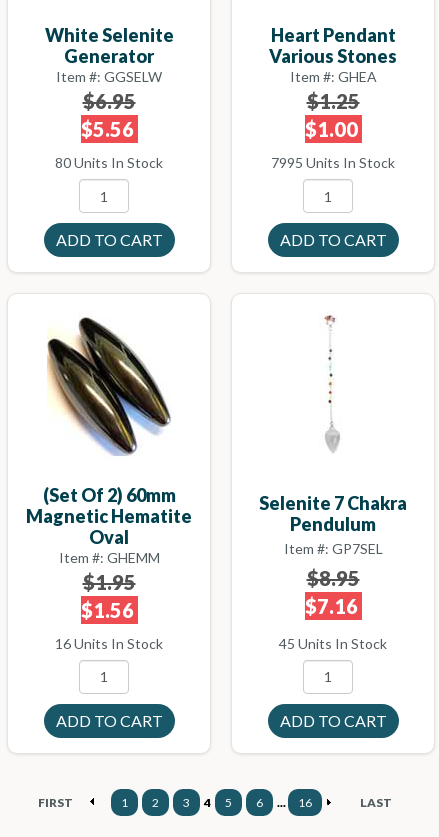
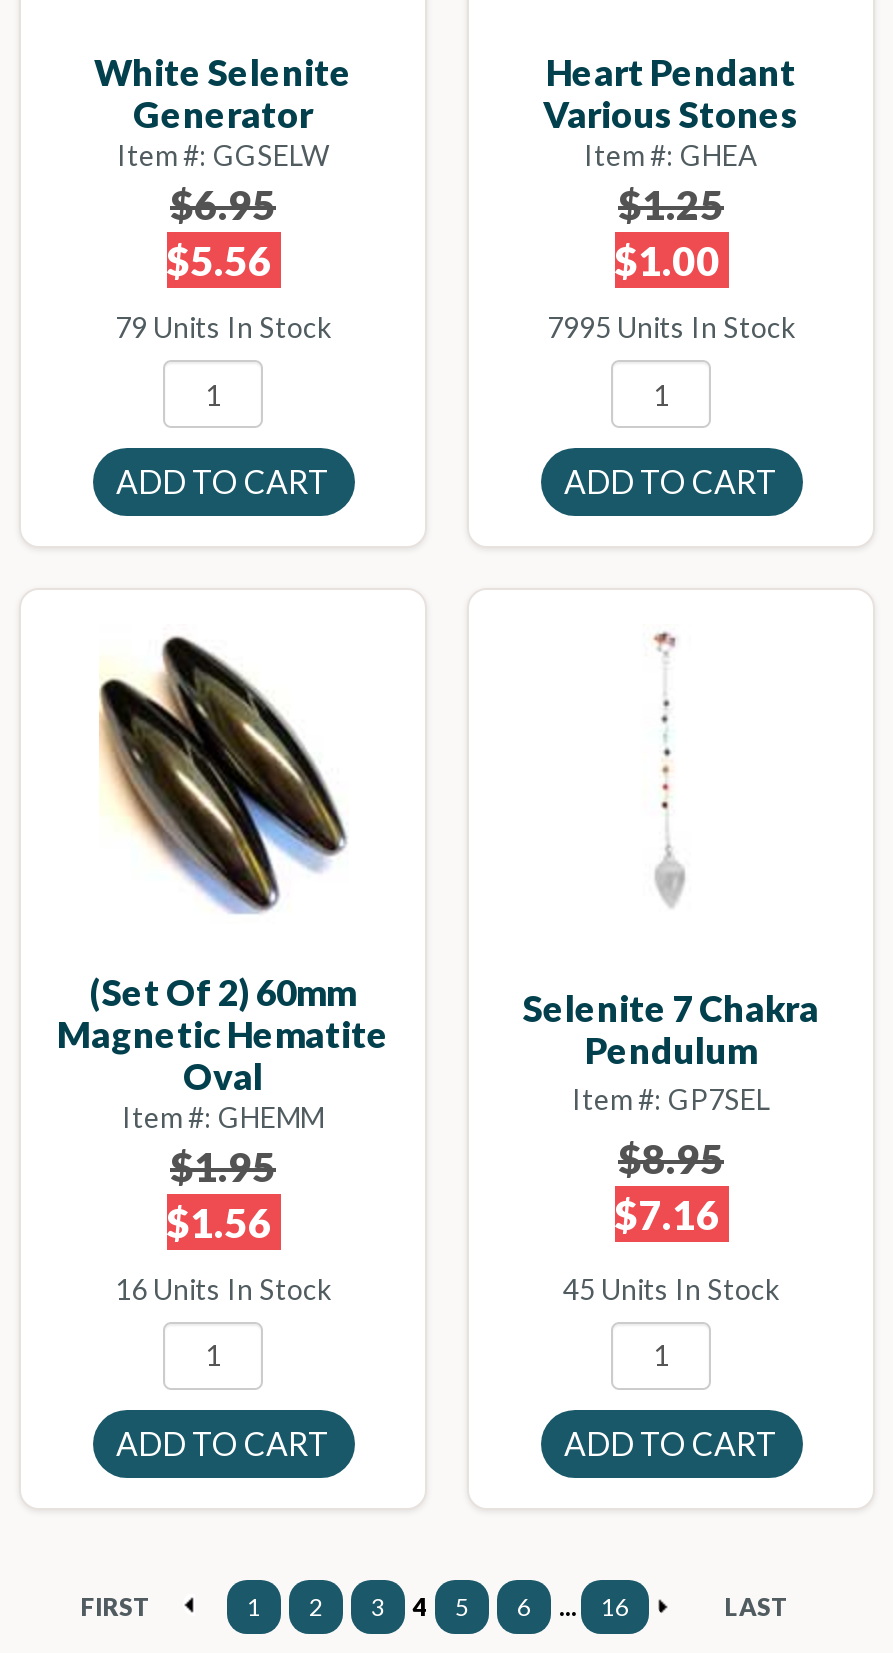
[55,154,163,171] 80 Units In Stock -> [115,310,331,344] 79 Units In Stock

